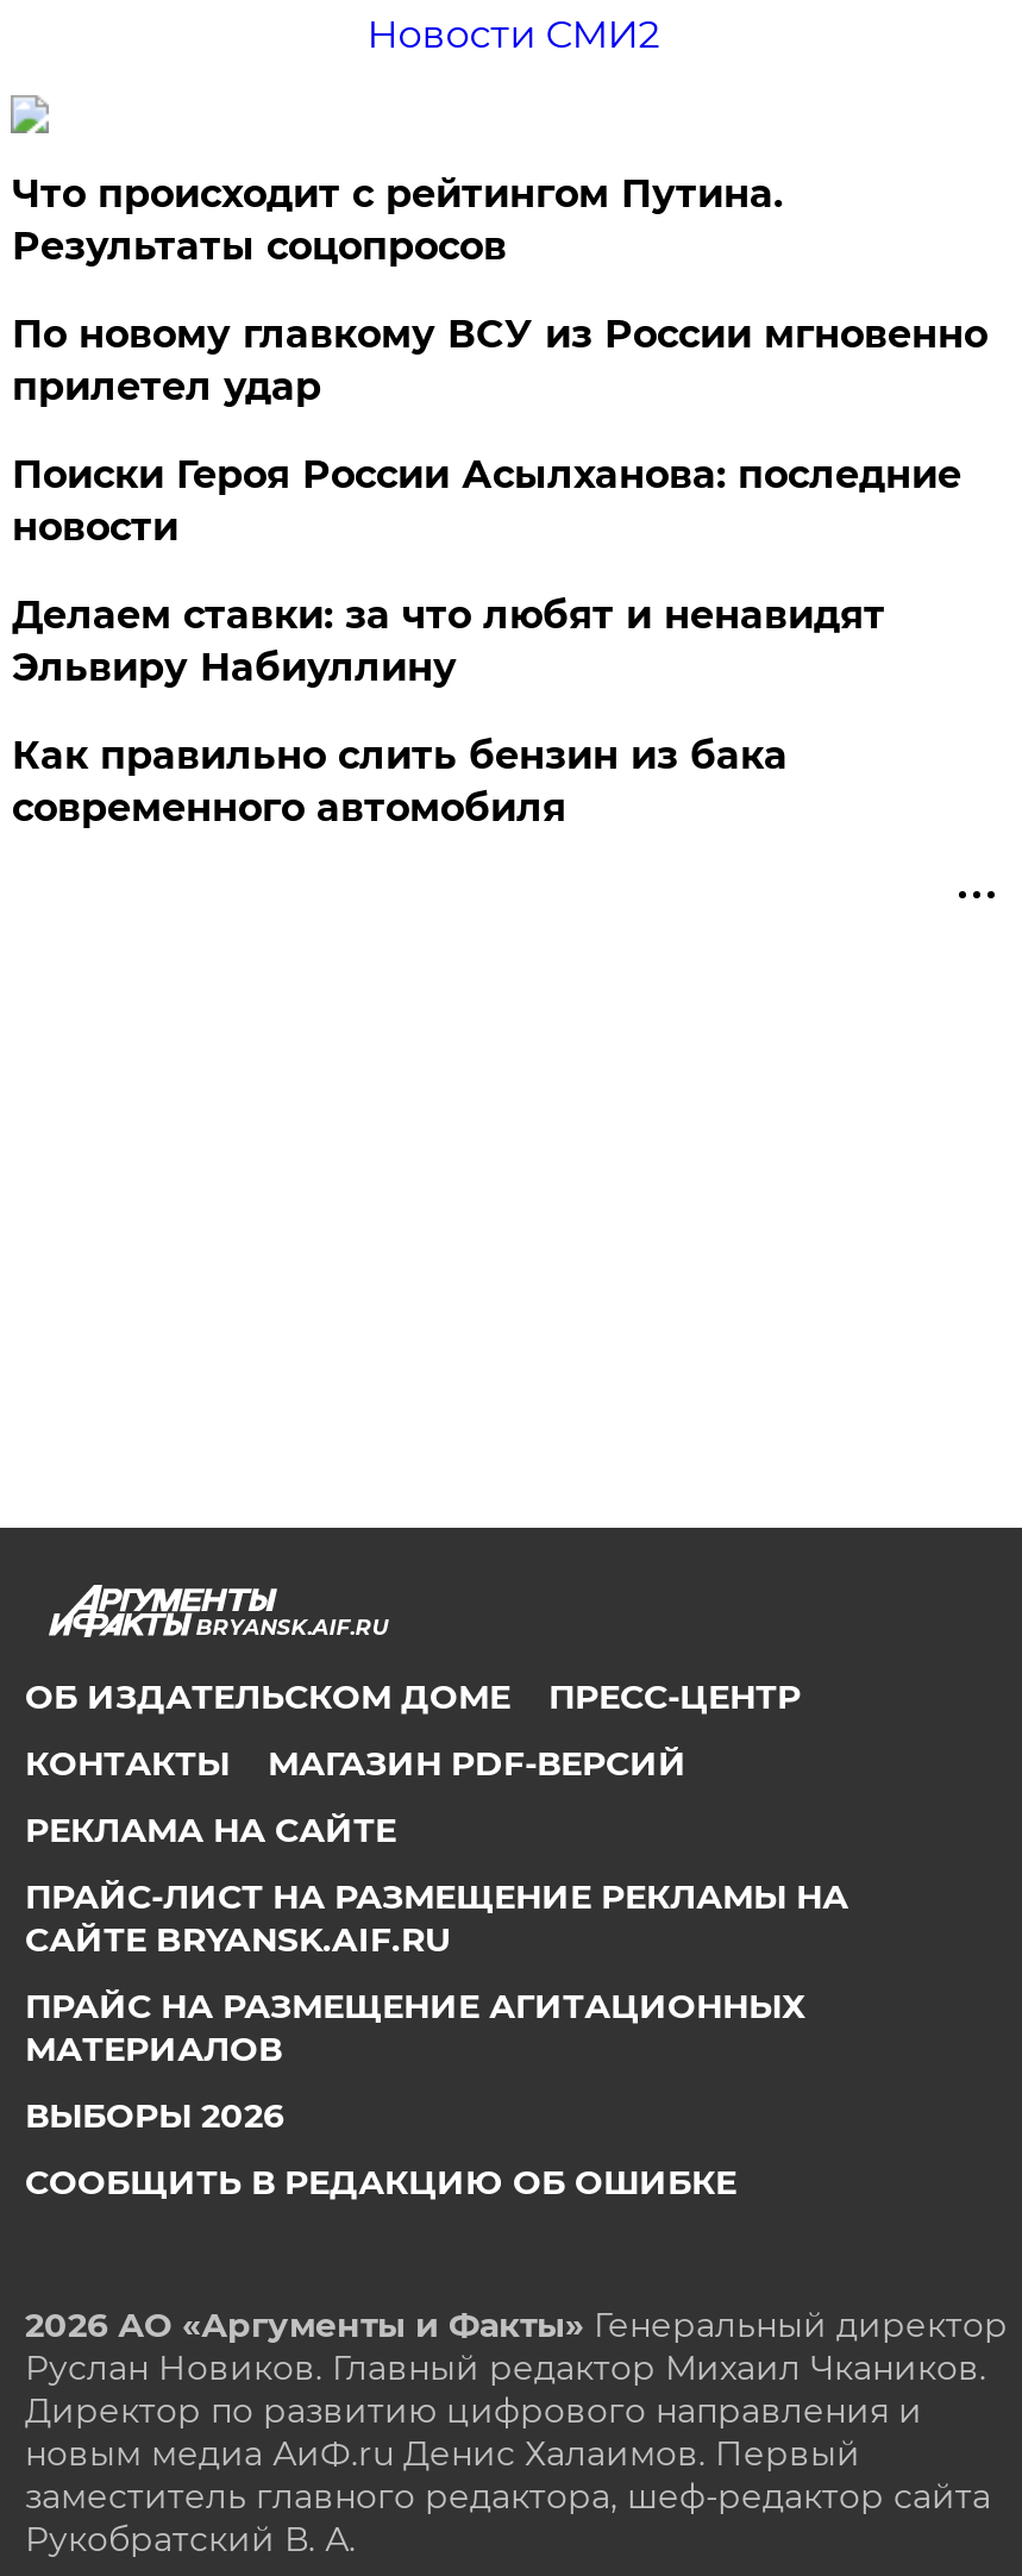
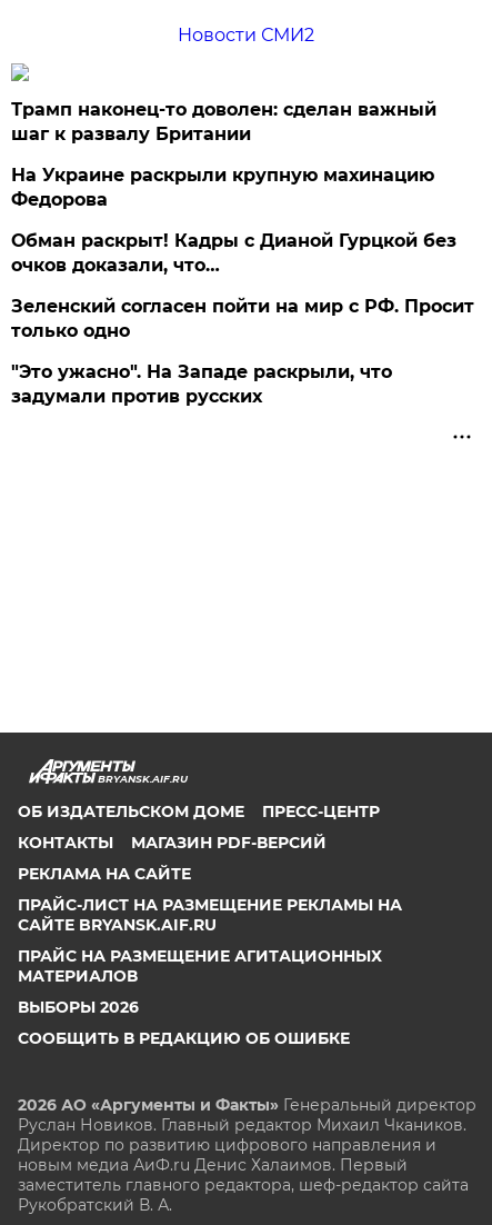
[12,172,783,269] Что происходит с рейтингом Путина. | Результаты соцопросов -> [12,99,437,145] Трамп наконец-то доволен: сделан важный | шаг к развалу Британии
[12,312,987,410] По новому главкому ВСУ из России мгновенно | прилетел удар -> [12,165,435,210] На Украине раскрыли крупную махинацию | Федорова
[12,453,961,550] Поиски Героя России Асылханова: последние | новости -> [12,230,457,276] Обман раскрыт! Кадры с Дианой Гурцкой без | очков доказали, что…
[12,593,885,691] Делаем ставки: за что любят и ненавидят | Эльвиру Набиуллину -> [12,296,475,341] Зеленский согласен пойти на мир с РФ. Просит | только одно
[12,733,787,831] Как правильно слить бензин из бака | современного автомобиля -> [12,361,392,407] "Это ужасно". На Западе раскрыли, что | задумали против русских

